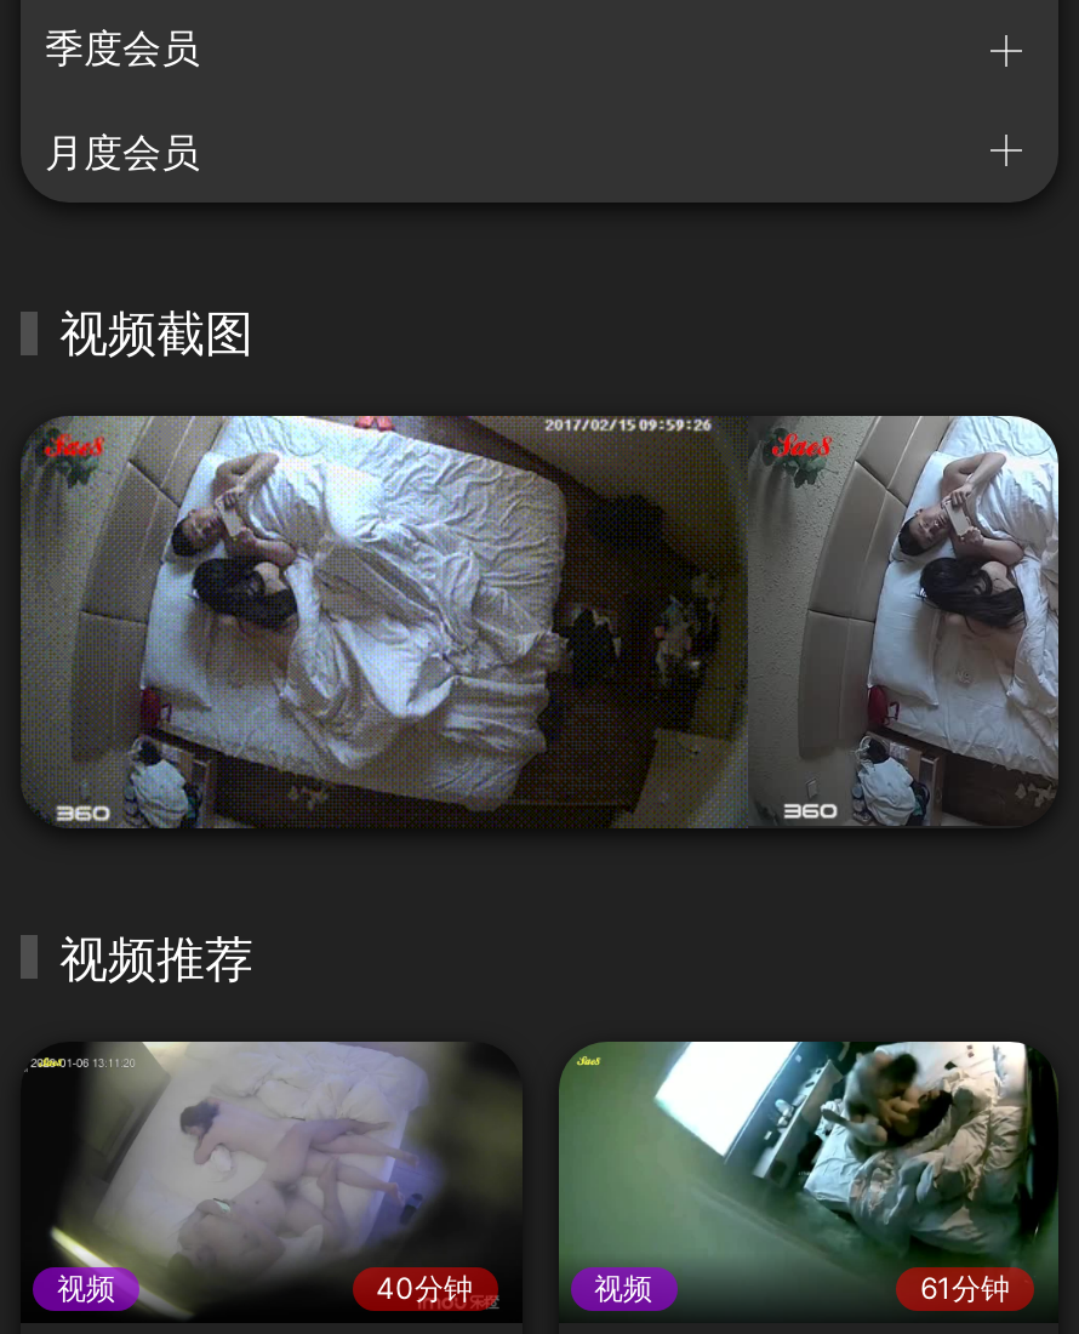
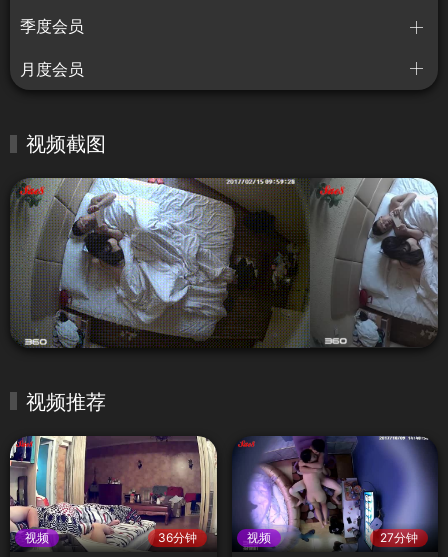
[21,1039,523,1321] [image] | 40分钟 -> [9,435,218,551] [image] | 36分钟
[559,1039,1056,1318] [image] | 61分钟 -> [233,436,438,551] [image] | 27分钟

